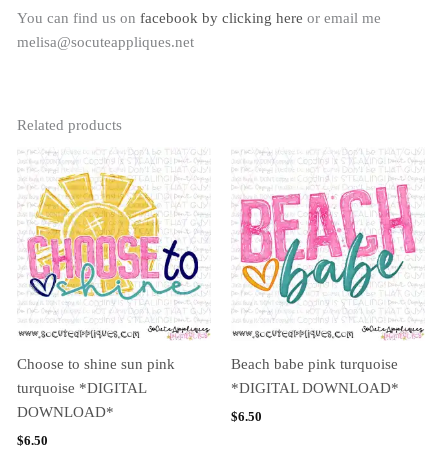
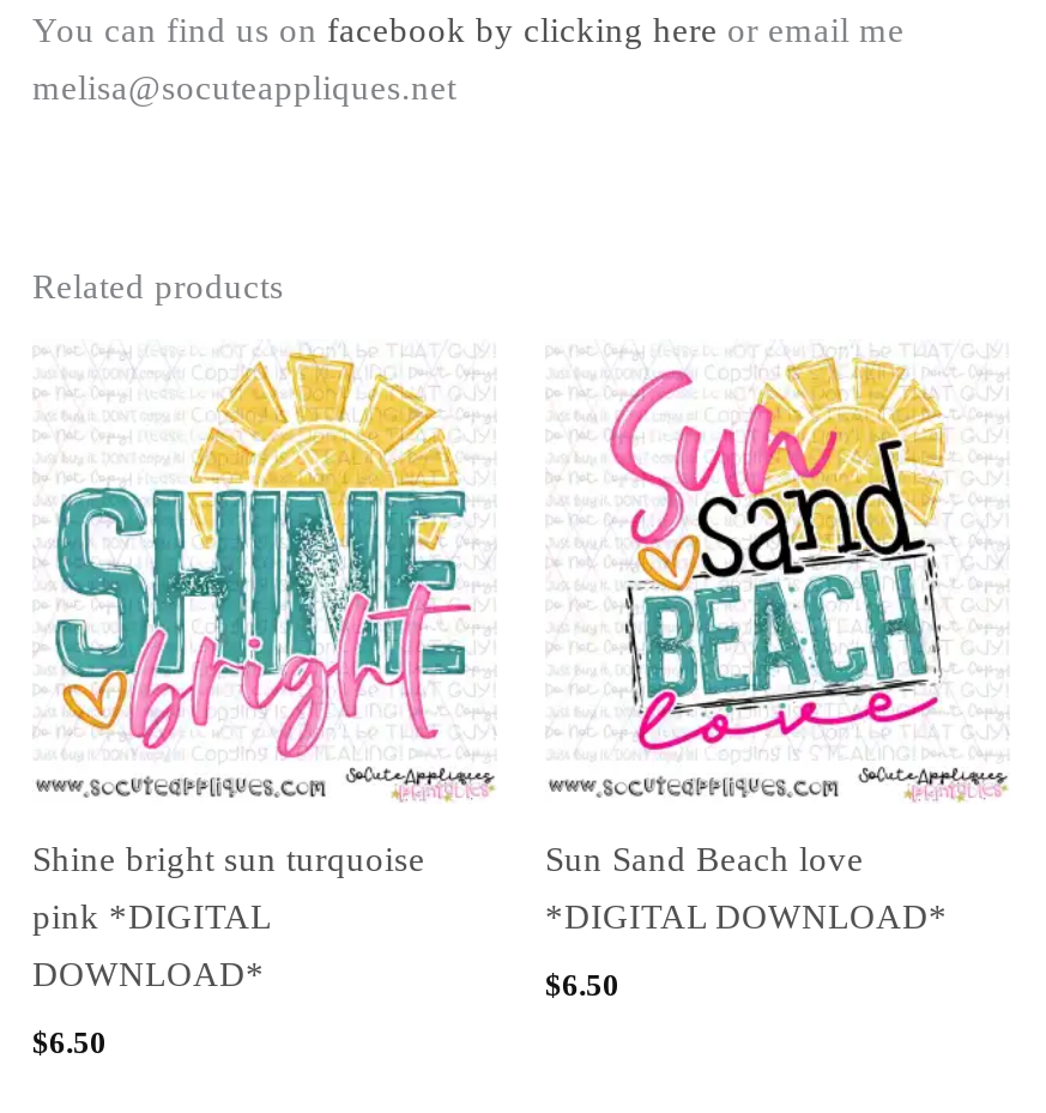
[17,152,201,372] [image] | Choose to shine sun pink -> [32,351,473,879] [image] | Shine bright sun turquoise
[231,155,417,372] [image] | Beach babe pink turquoise -> [545,356,986,879] [image] | Sun Sand Beach love
[17,380,146,396] turquoise *DIGITAL -> [32,899,270,937] pink *DIGITAL

